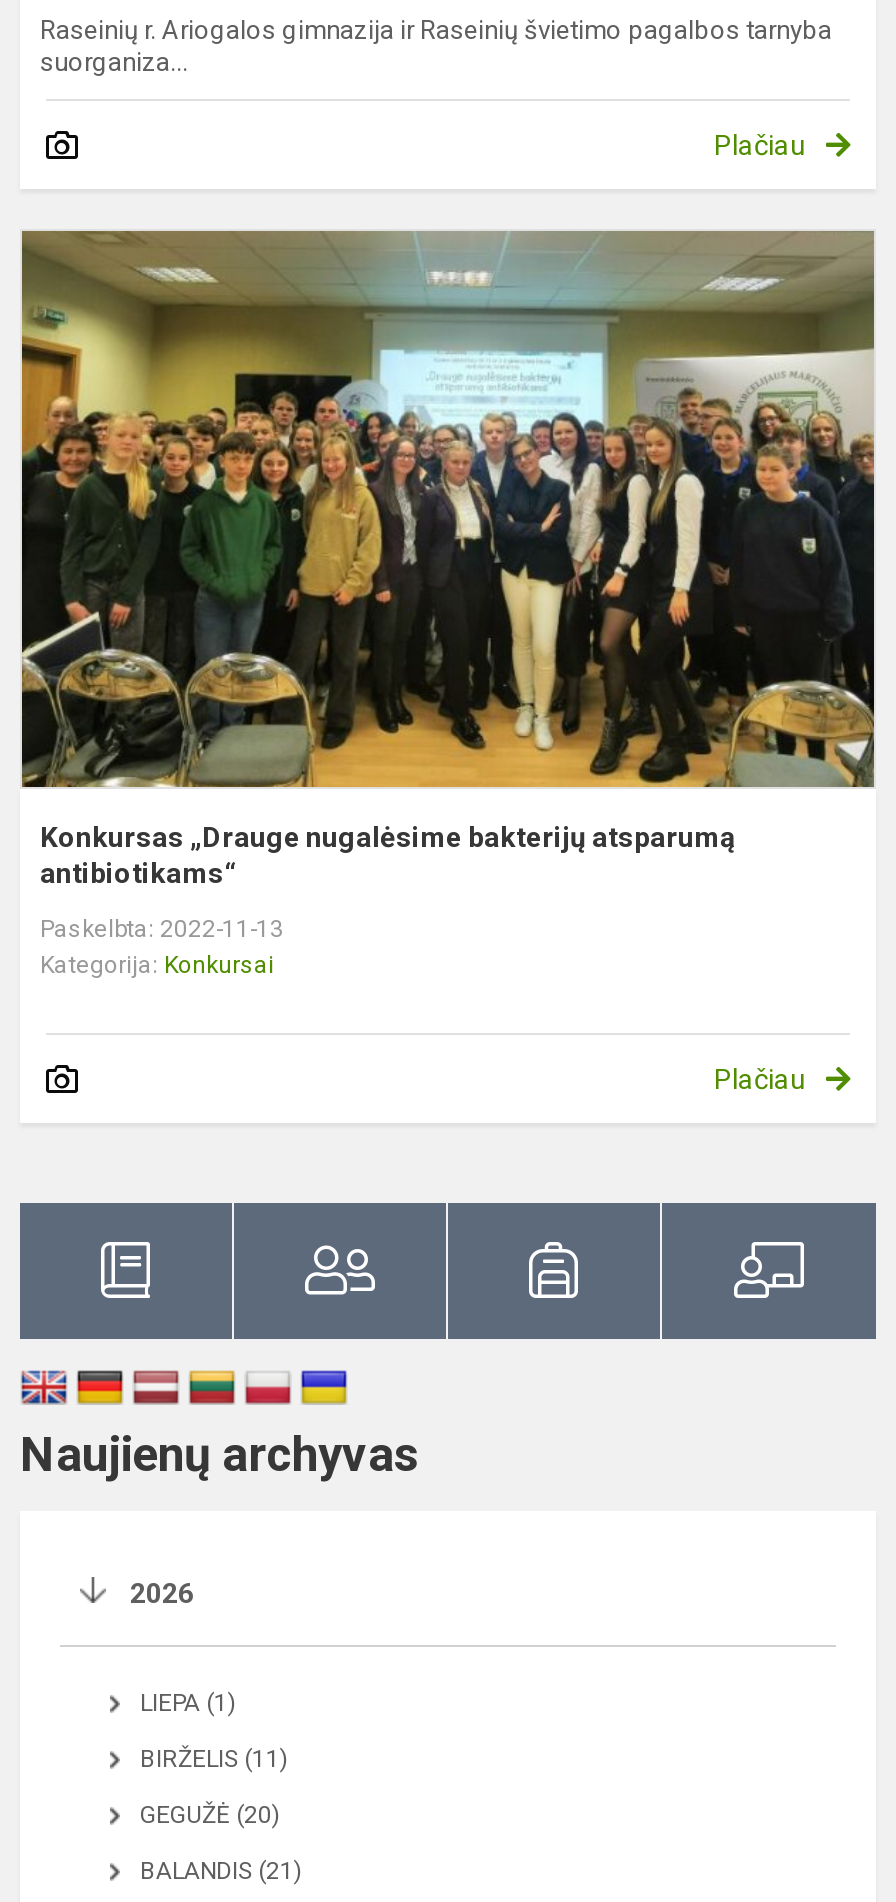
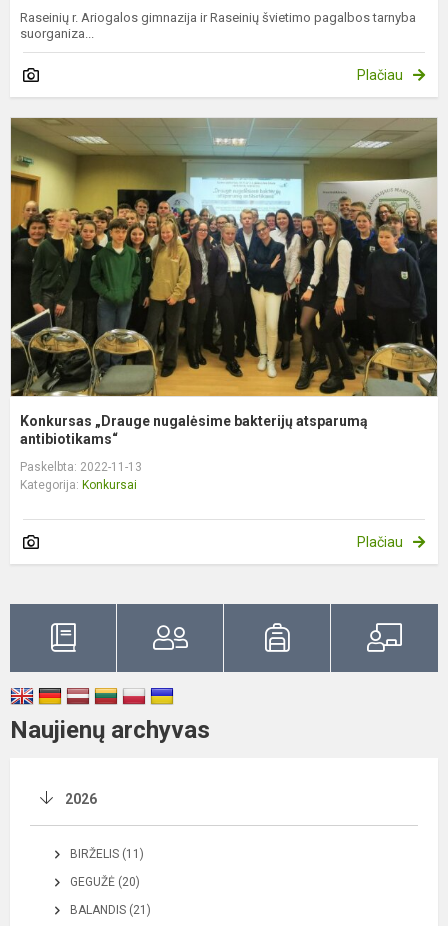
[140,1688,236,1716] LIEPA (1) -> none

